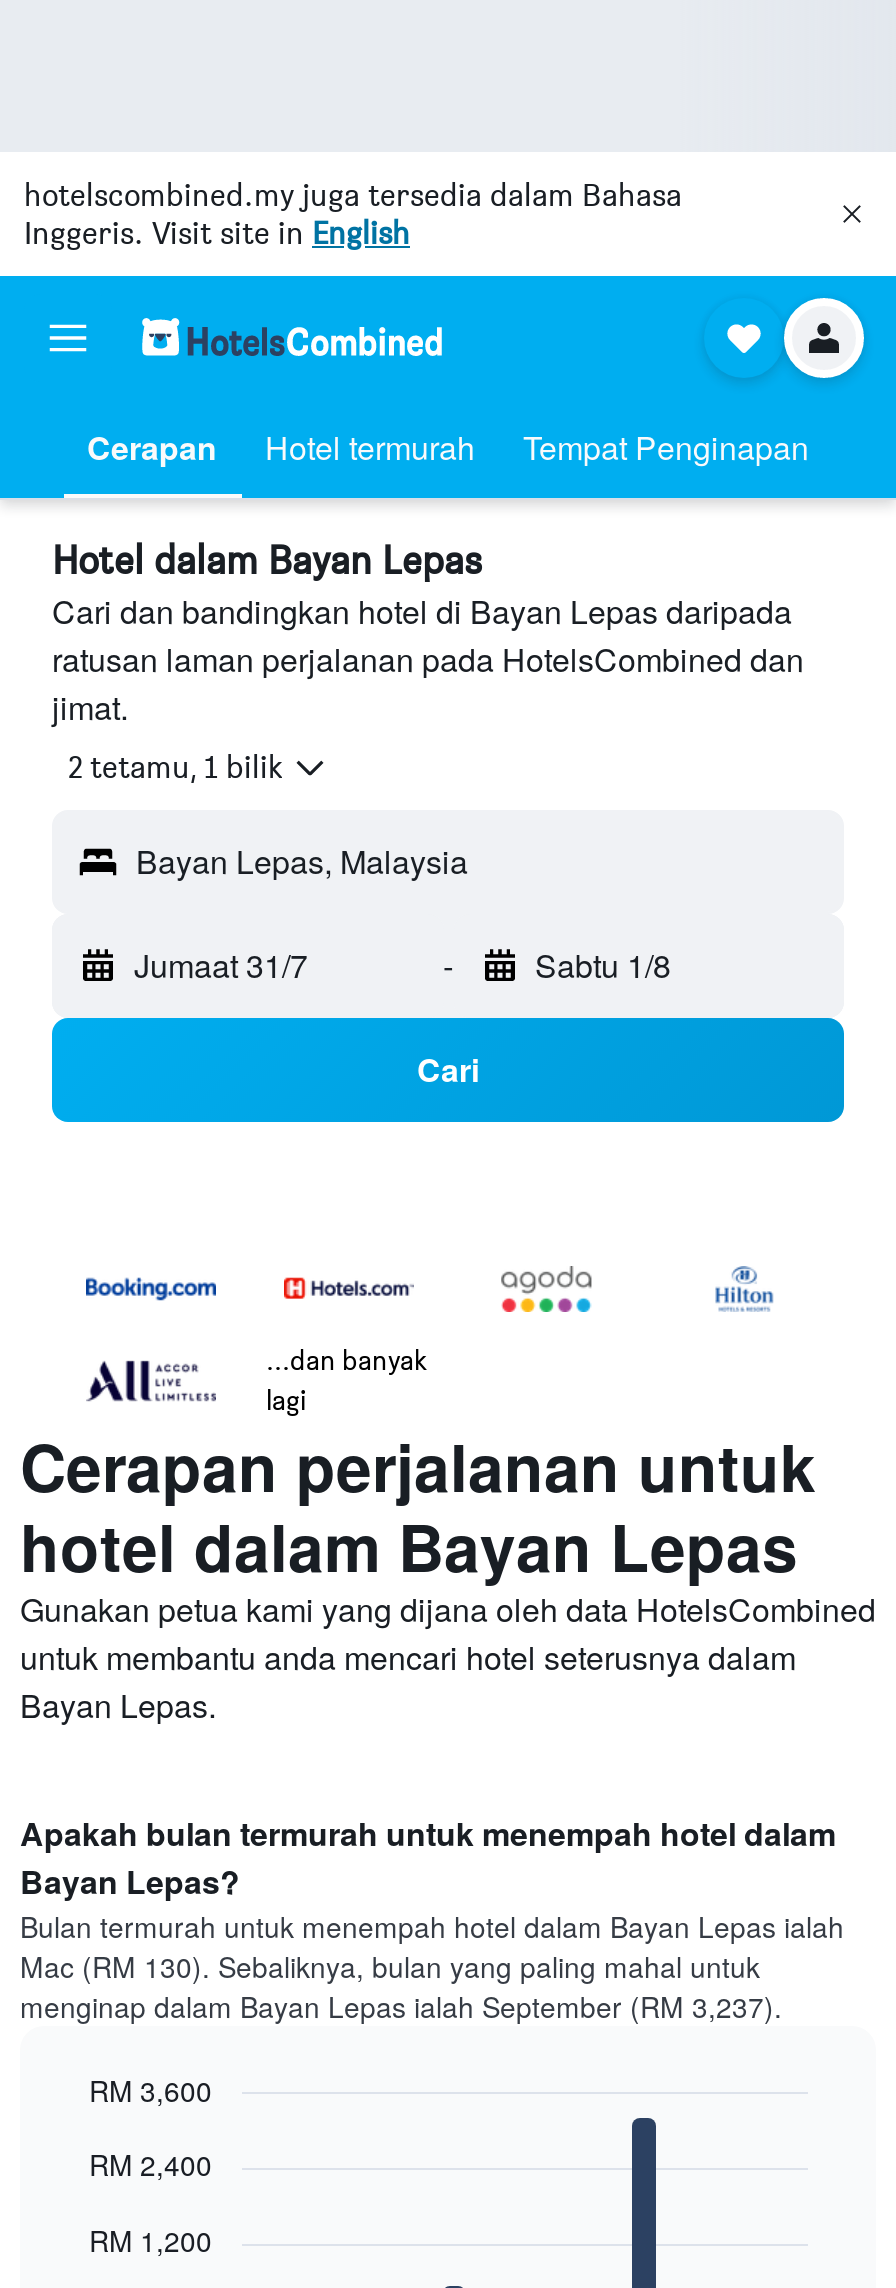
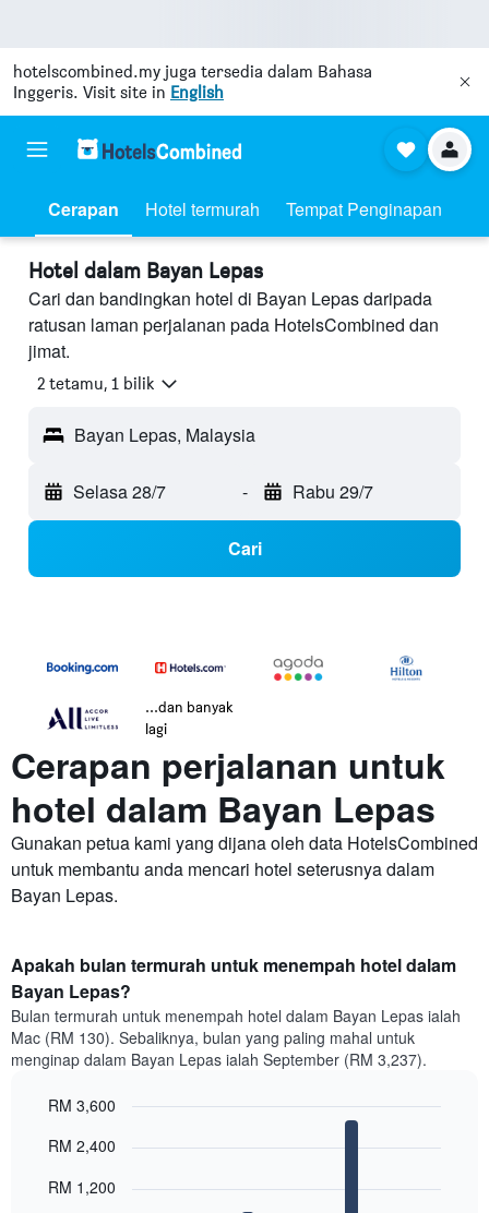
[134,942,308,988] Jumaat 31/7 -> [73,479,166,504] Selasa 28/7
[535,942,671,988] Sabtu 1/8 -> [292,479,373,504] Rabu 29/7

